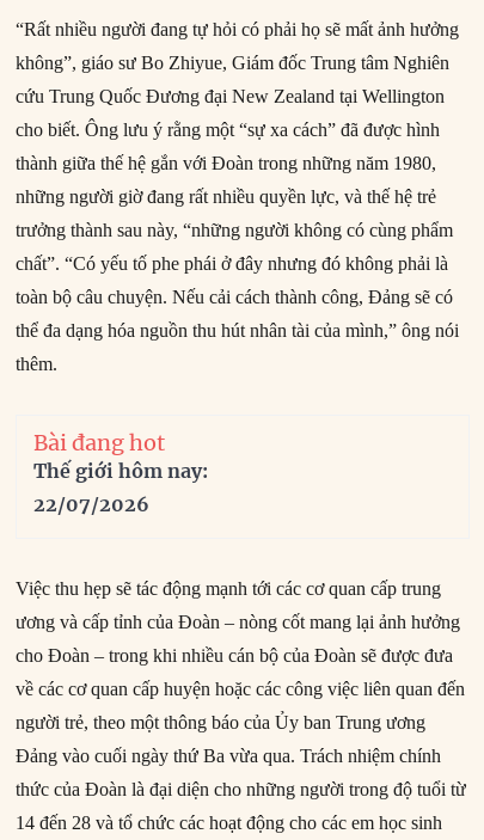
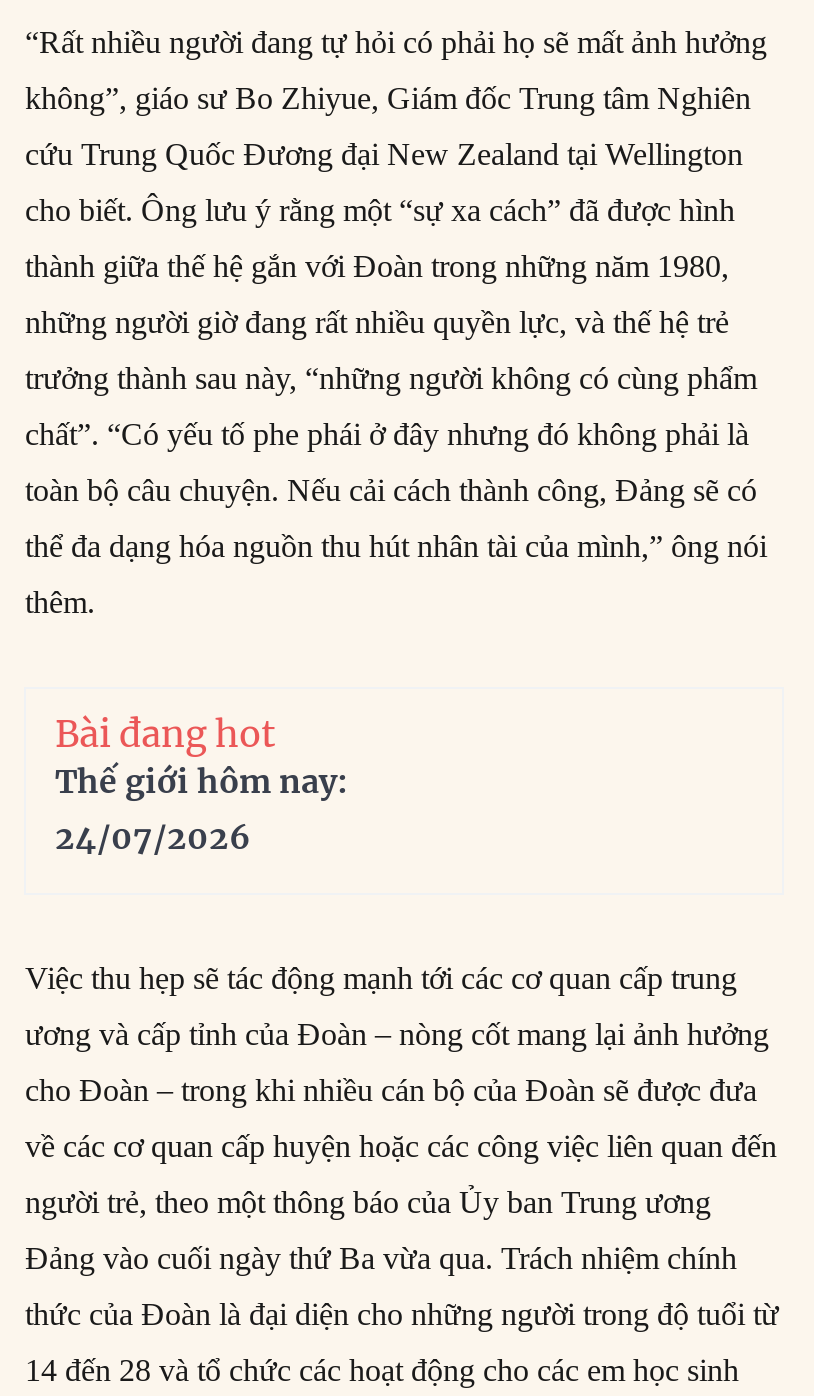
[34,492,150,516] 22/07/2026 -> [55,817,251,857] 24/07/2026

